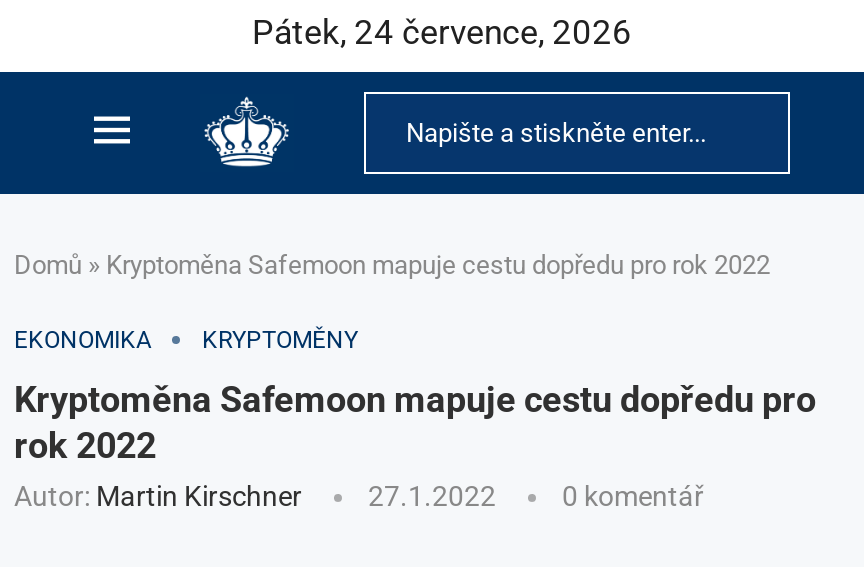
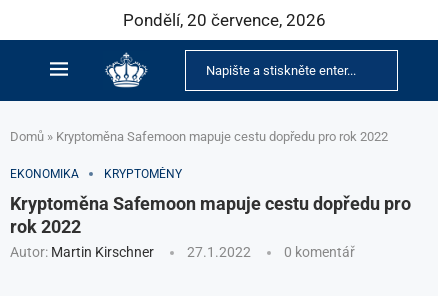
[252,12,632,52] Pátek, 24 července, 2026 -> [122,10,325,30] Pondělí, 20 července, 2026

